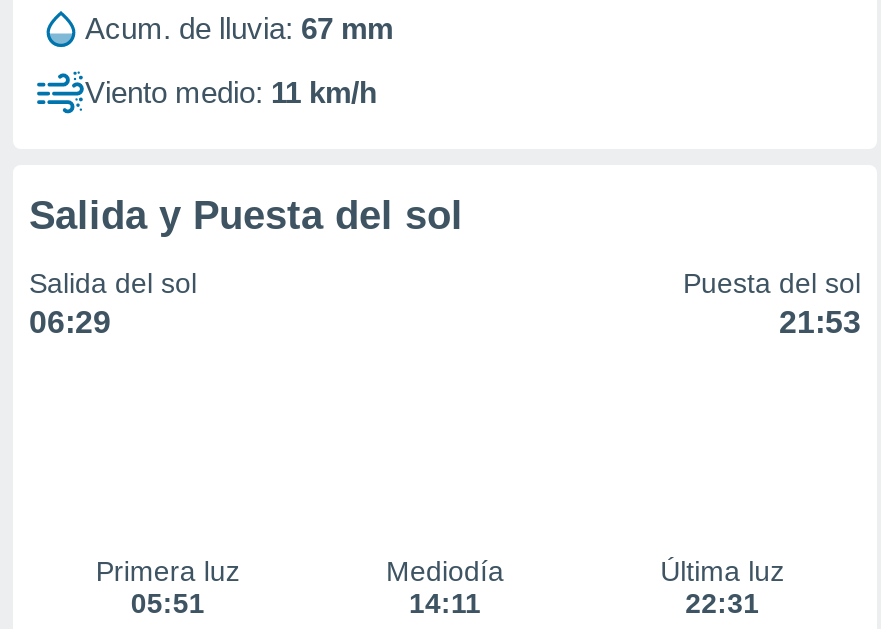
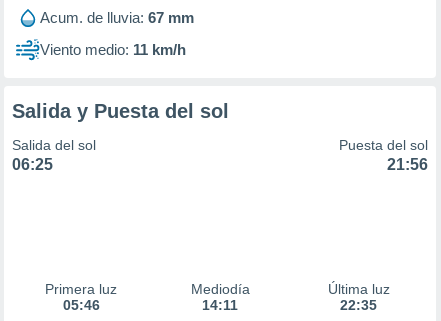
[29,305,111,339] 06:29 -> [12,156,53,173] 06:25
[779,305,861,339] 21:53 -> [387,156,428,173] 21:56
[131,587,205,619] 05:51 -> [63,297,100,313] 05:46
[685,587,759,619] 22:31 -> [340,297,377,313] 22:35

